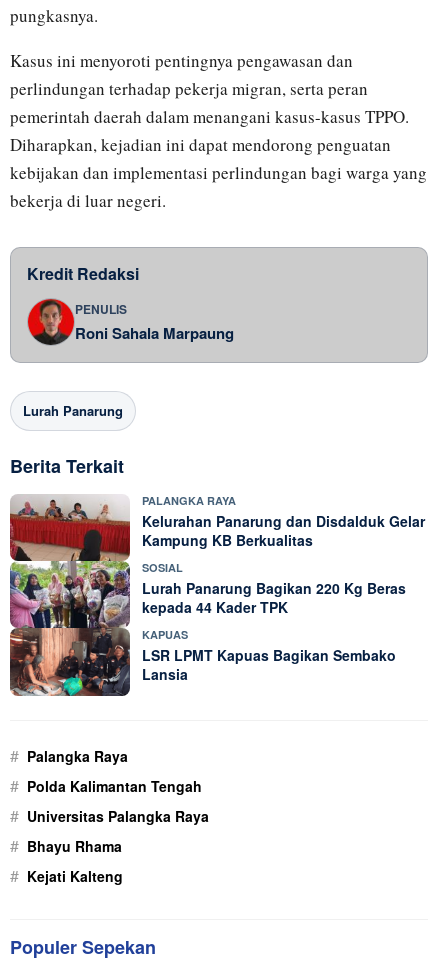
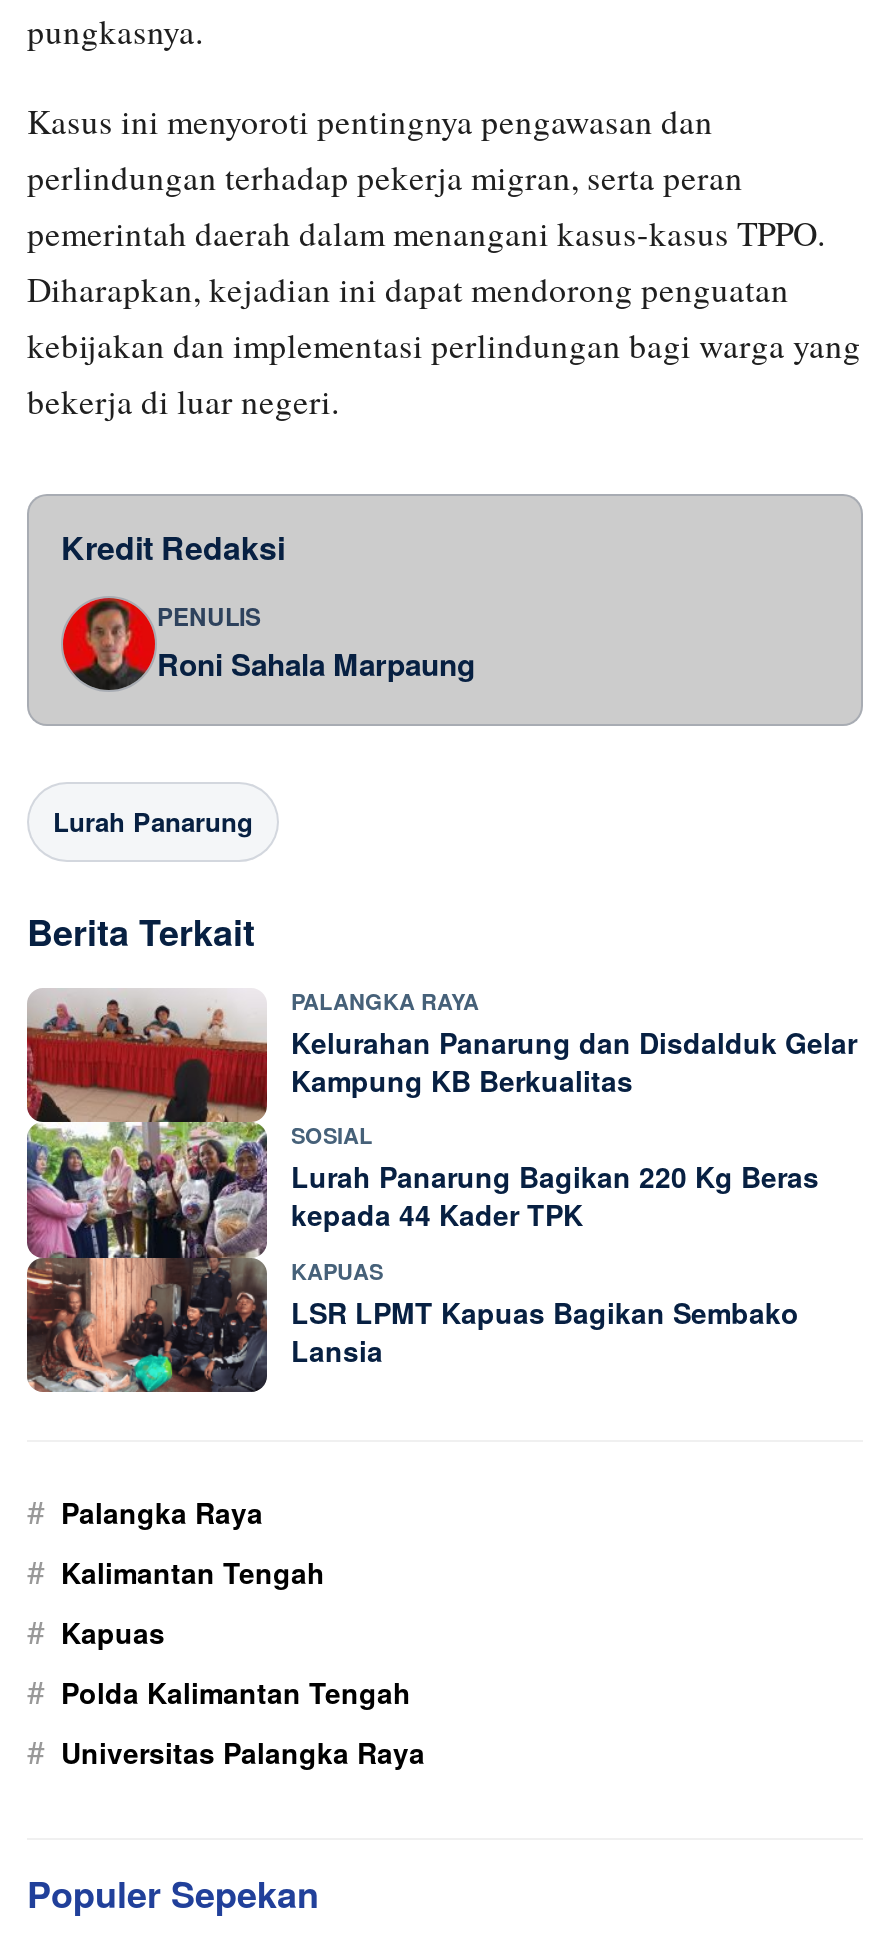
none -> [27,1549,325,1655] # Kalimantan Tengah | # Kapuas
moved [10,774,209,827] -> [27,1669,425,1775]: # Polda Kalimantan Tengah | # Universitas Palangka Raya
[10,834,123,887] # Bhayu Rhama | # Kejati Kalteng -> none

